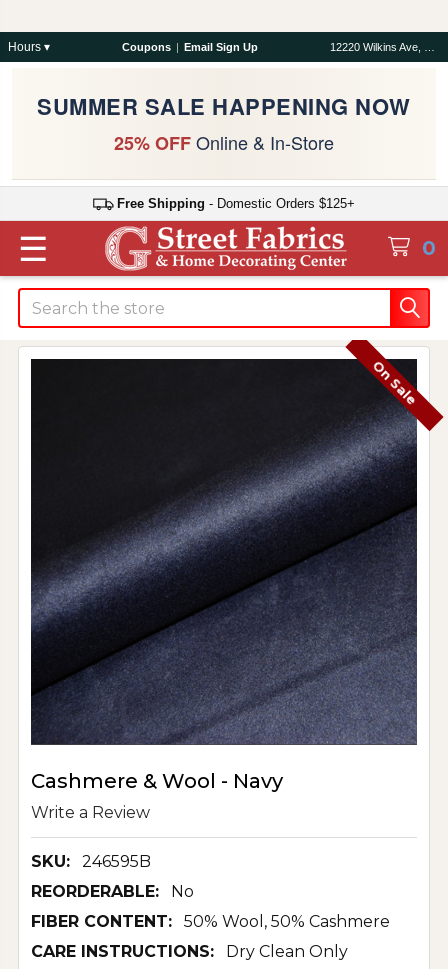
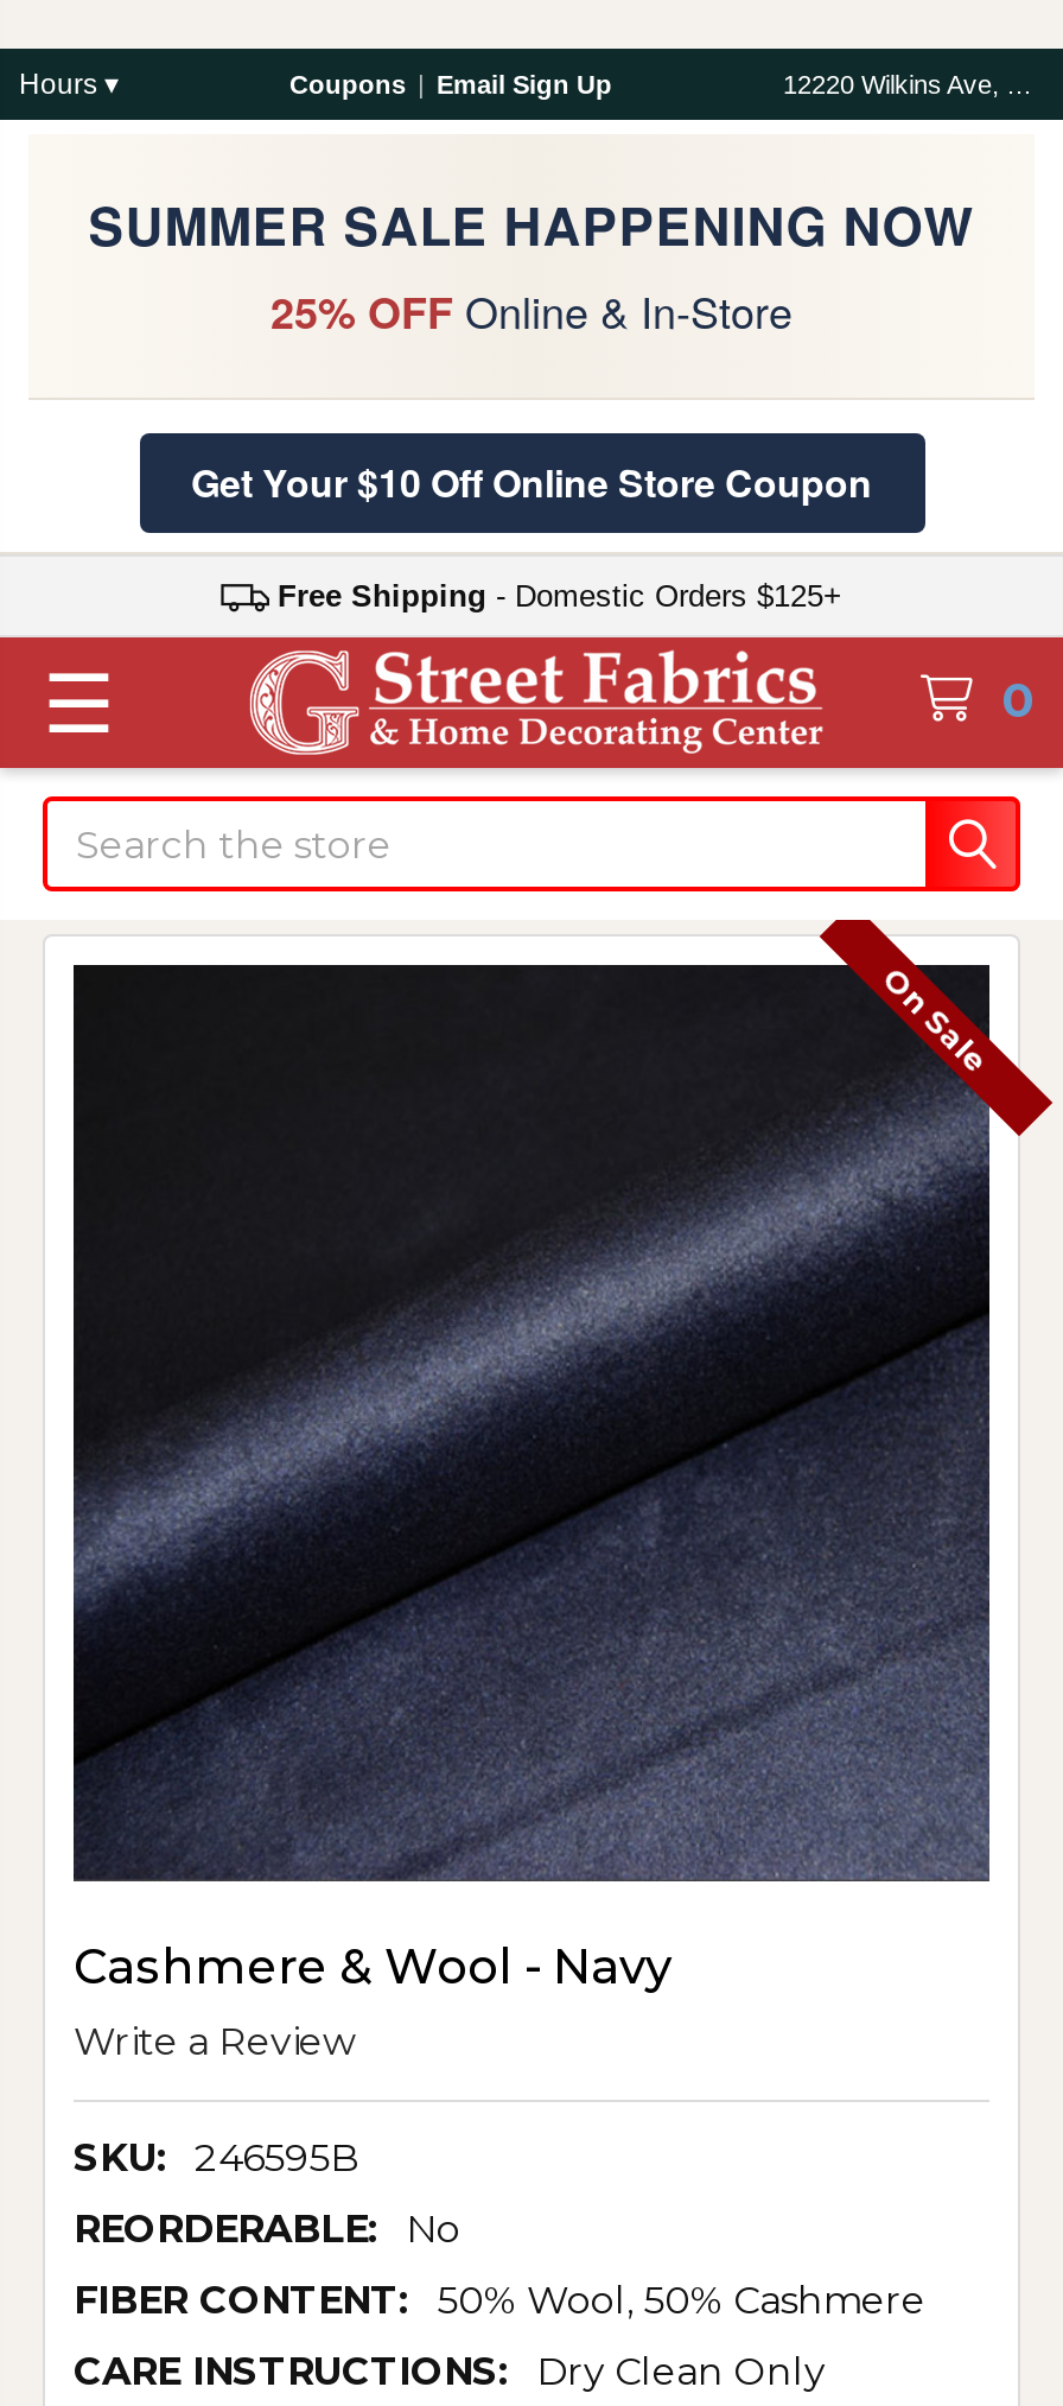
none -> [191,455,872,509] Get Your $10 Off Online Store Coupon

